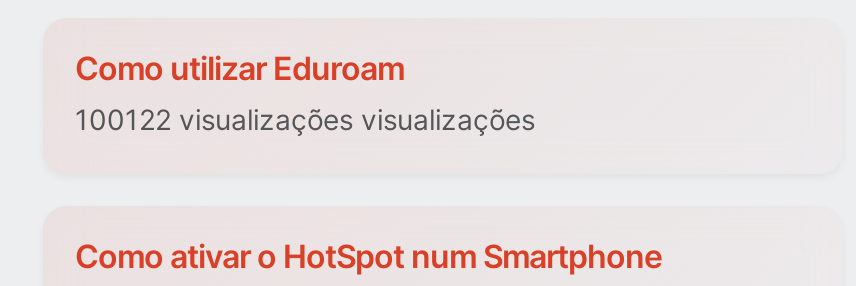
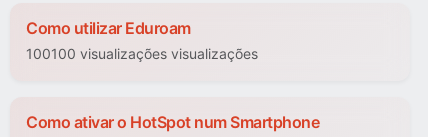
[75,103,535,137] 100122 visualizações visualizações -> [26,45,258,62] 100100 visualizações visualizações

